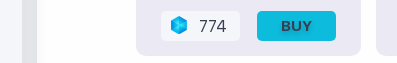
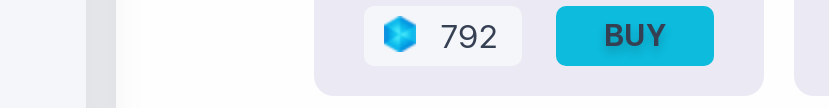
[199,17,227,36] 774 -> [441,18,497,56] 792

